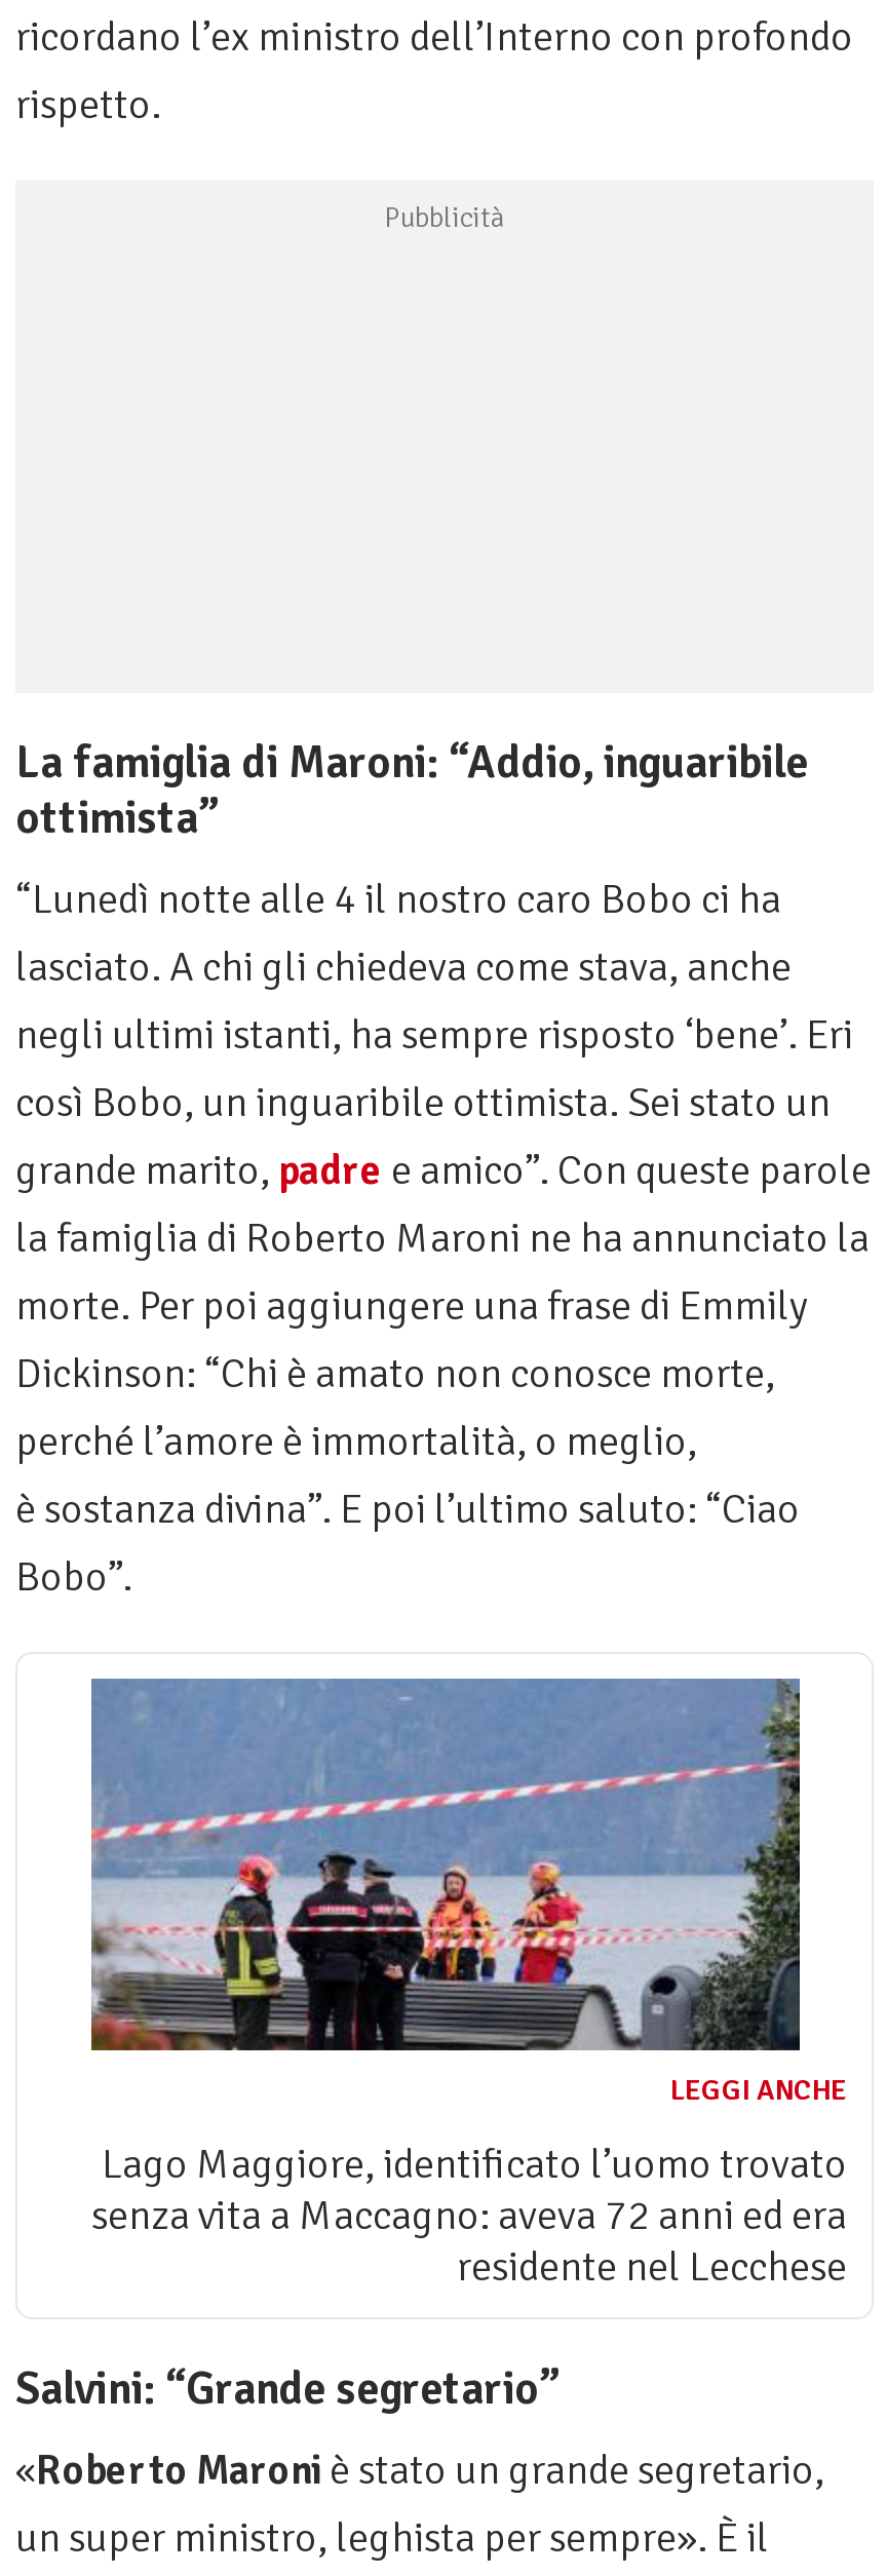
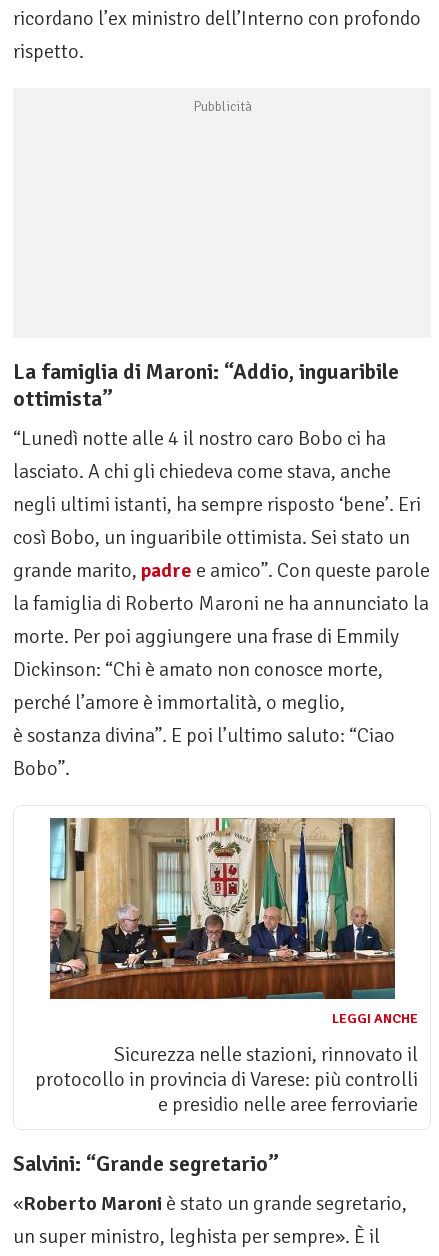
[89,1677,802,2052] [image] -> [50,817,396,1000] [image]
[91,2139,847,2293] Lago Maggiore, identificato l’uomo trovato | senza vita a Maccagno: aveva 72 anni ed era | residente nel Lecchese -> [35,1042,418,1117] Sicurezza nelle stazioni, rinnovato il | protocollo in provincia di Varese: più controlli | e presidio nelle aree ferroviarie

